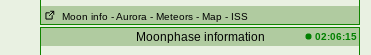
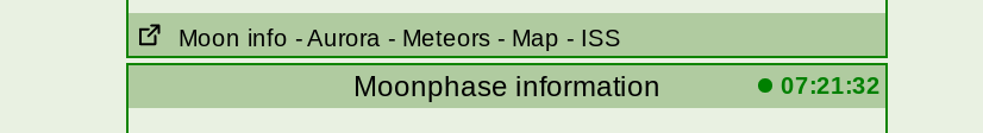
[312,31,357,42] 02:06:15 -> [774,72,881,99] 07:21:32

